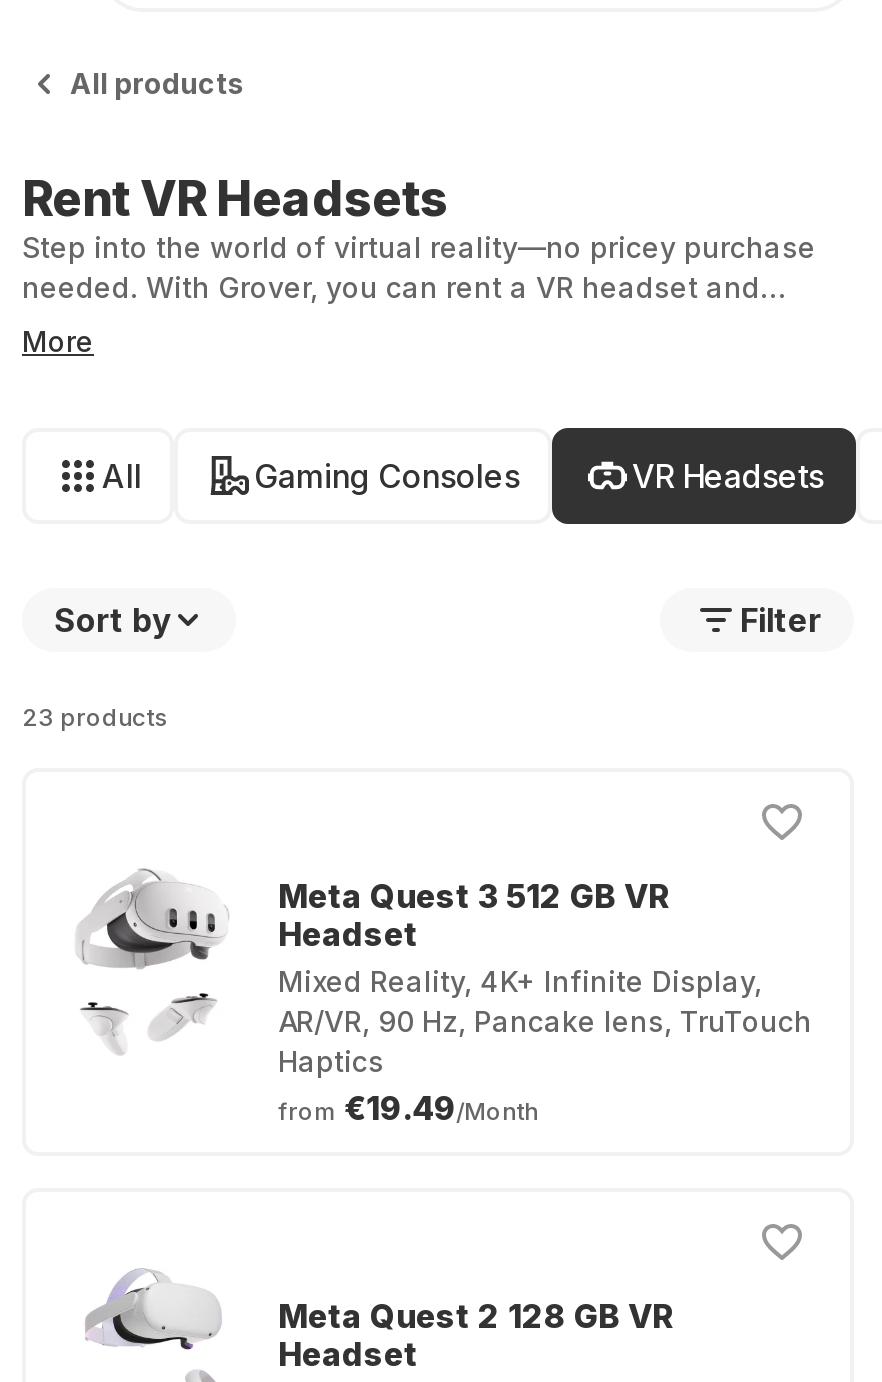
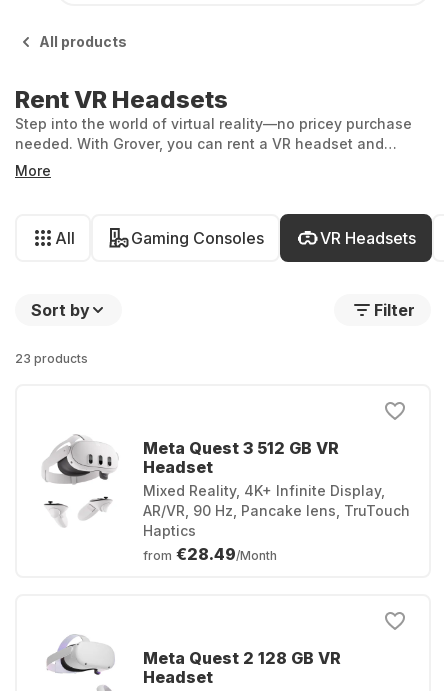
[278,1088,538,1128] from €19.49/Month -> [143,544,277,564] from €28.49/Month

